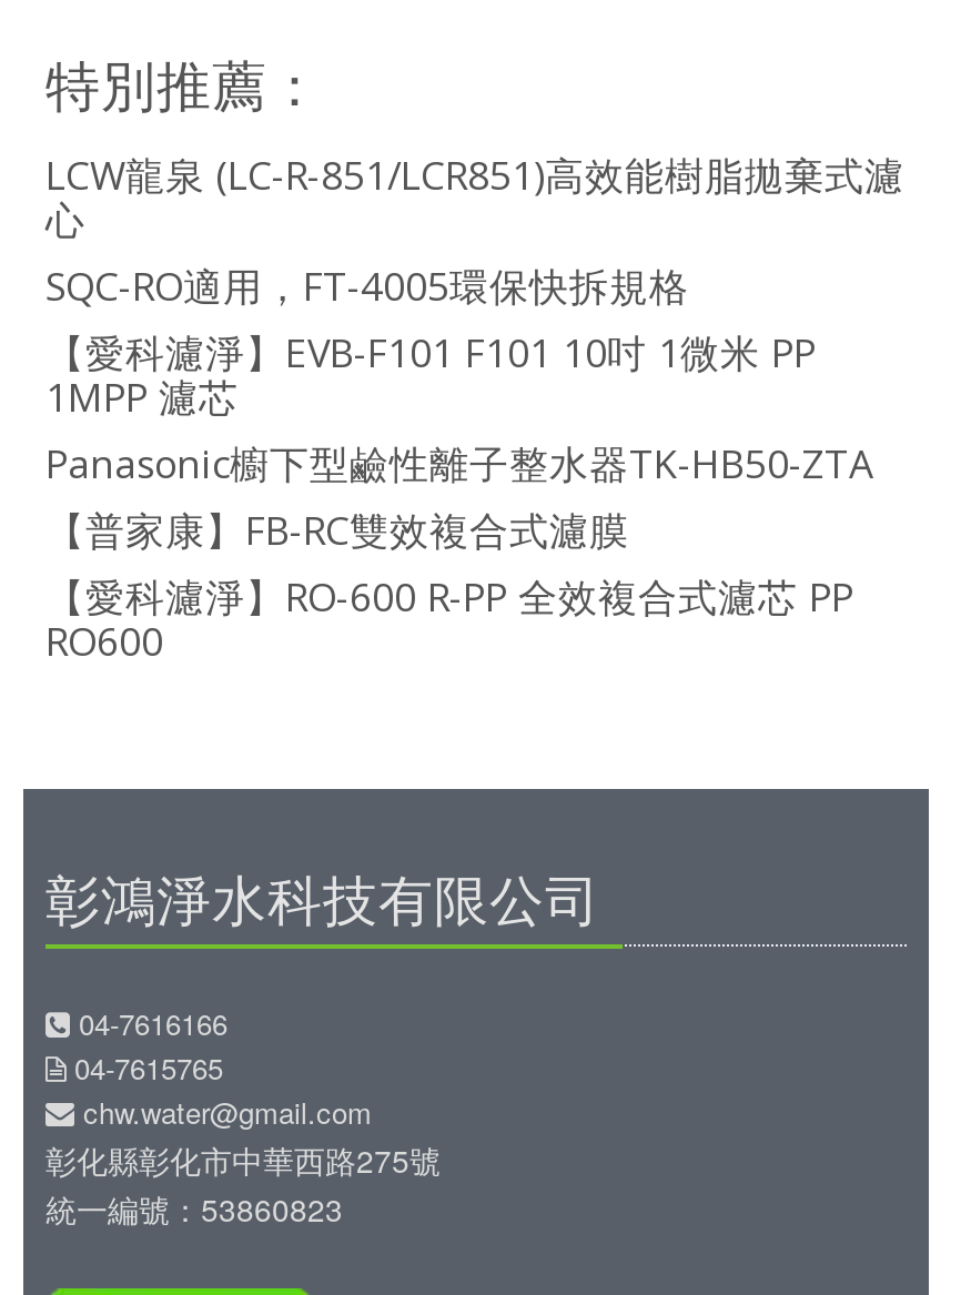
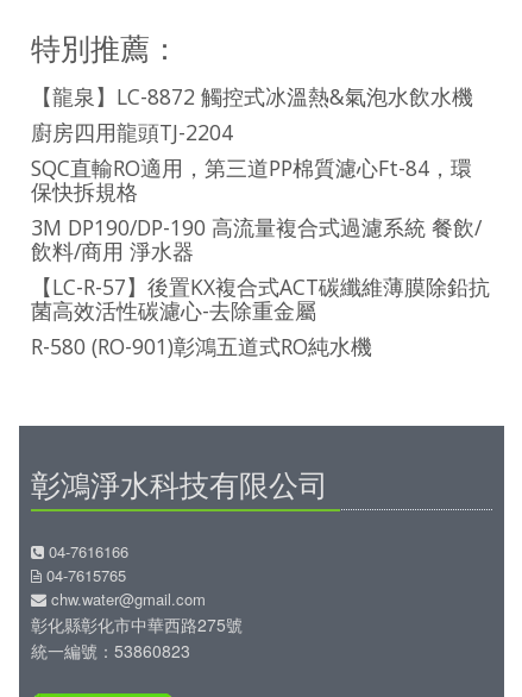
[45,147,904,666] LCW龍泉 (LC-R-851/LCR851)高效能樹脂拋棄式濾 | 心 | SQC-RO適用，FT-4005環保快拆規格 | 【愛科濾淨】EVB-F101 F101 10吋 1微米 PP | 1MPP 濾芯 | Panasonic櫥下型鹼性離子整水器TK-HB50-ZTA | 【普家康】FB-RC雙效複合式濾膜 | 【愛科濾淨】RO-600 R-PP 全效複合式濾芯 PP | RO600 -> [31,82,490,360] 【龍泉】LC-8872 觸控式冰溫熱&氣泡水飲水機 | 廚房四用龍頭TJ-2204 | SQC直輸RO適用，第三道PP棉質濾心Ft-84，環 | 保快拆規格 | 3M DP190/DP-190 高流量複合式過濾系統 餐飲/ | 飲料/商用 淨水器 | 【LC-R-57】後置KX複合式ACT碳纖維薄膜除鉛抗 | 菌高效活性碳濾心-去除重金屬 | R-580 (RO-901)彰鴻五道式RO純水機

